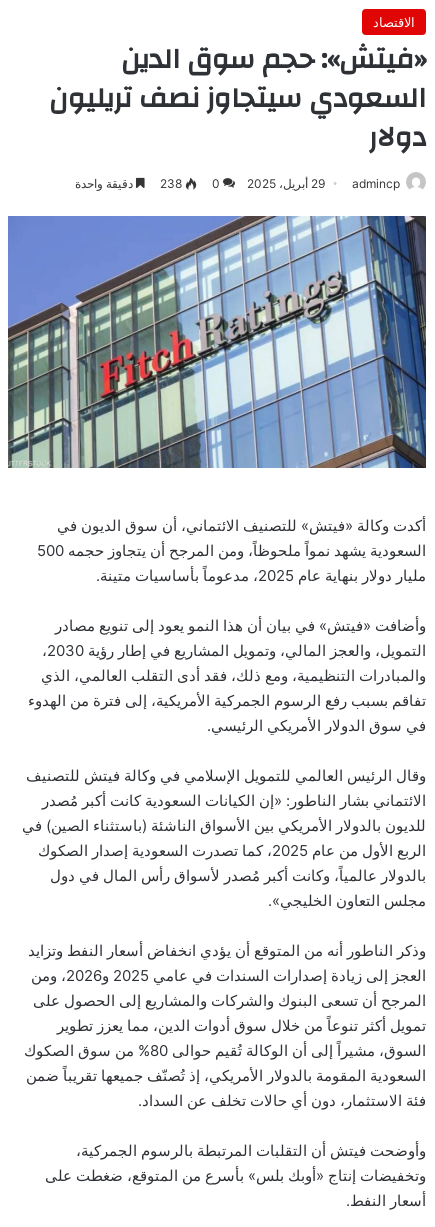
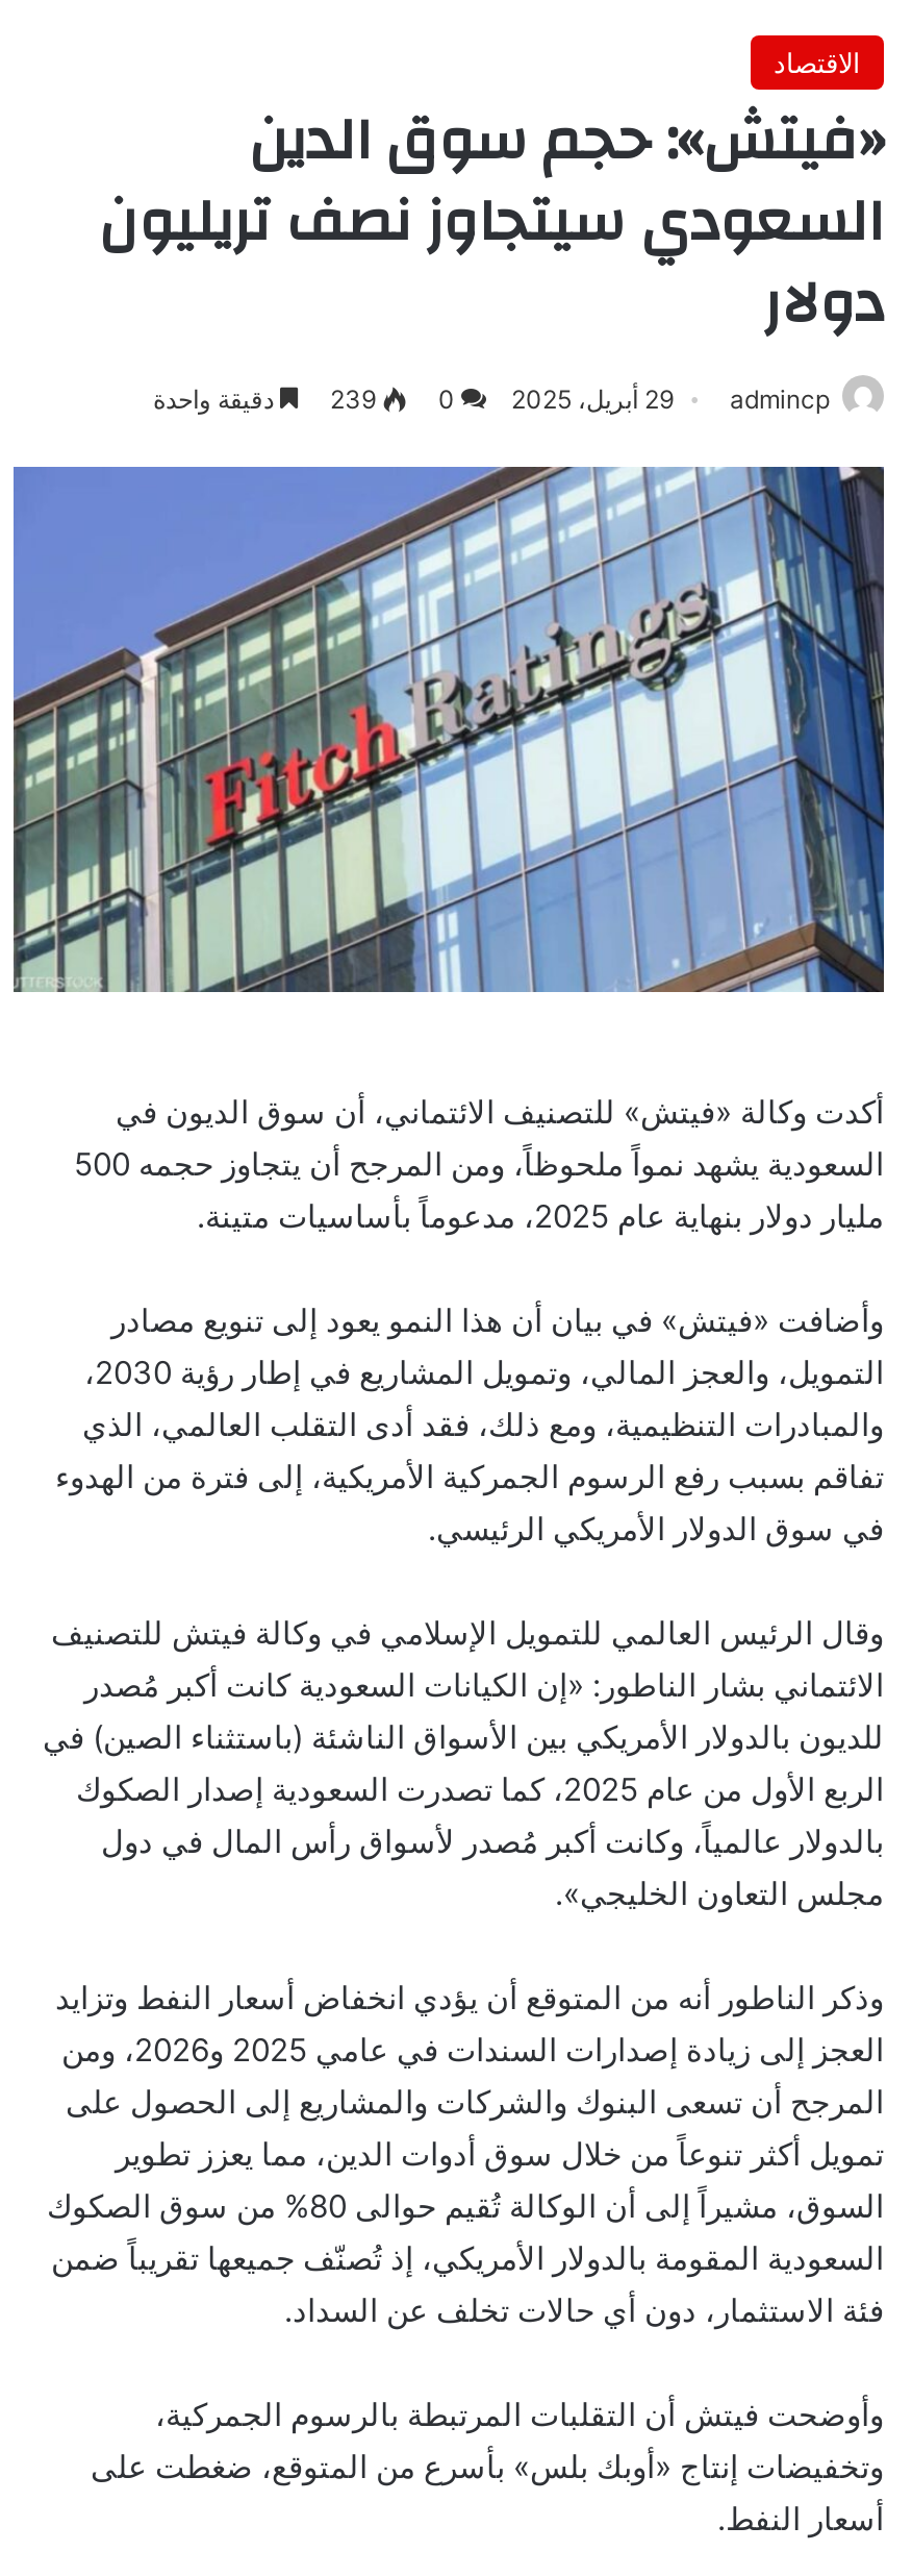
[75,176,220,191] 0 238 دقيقة واحدة -> [153,383,455,415] 0 239 دقيقة واحدة

